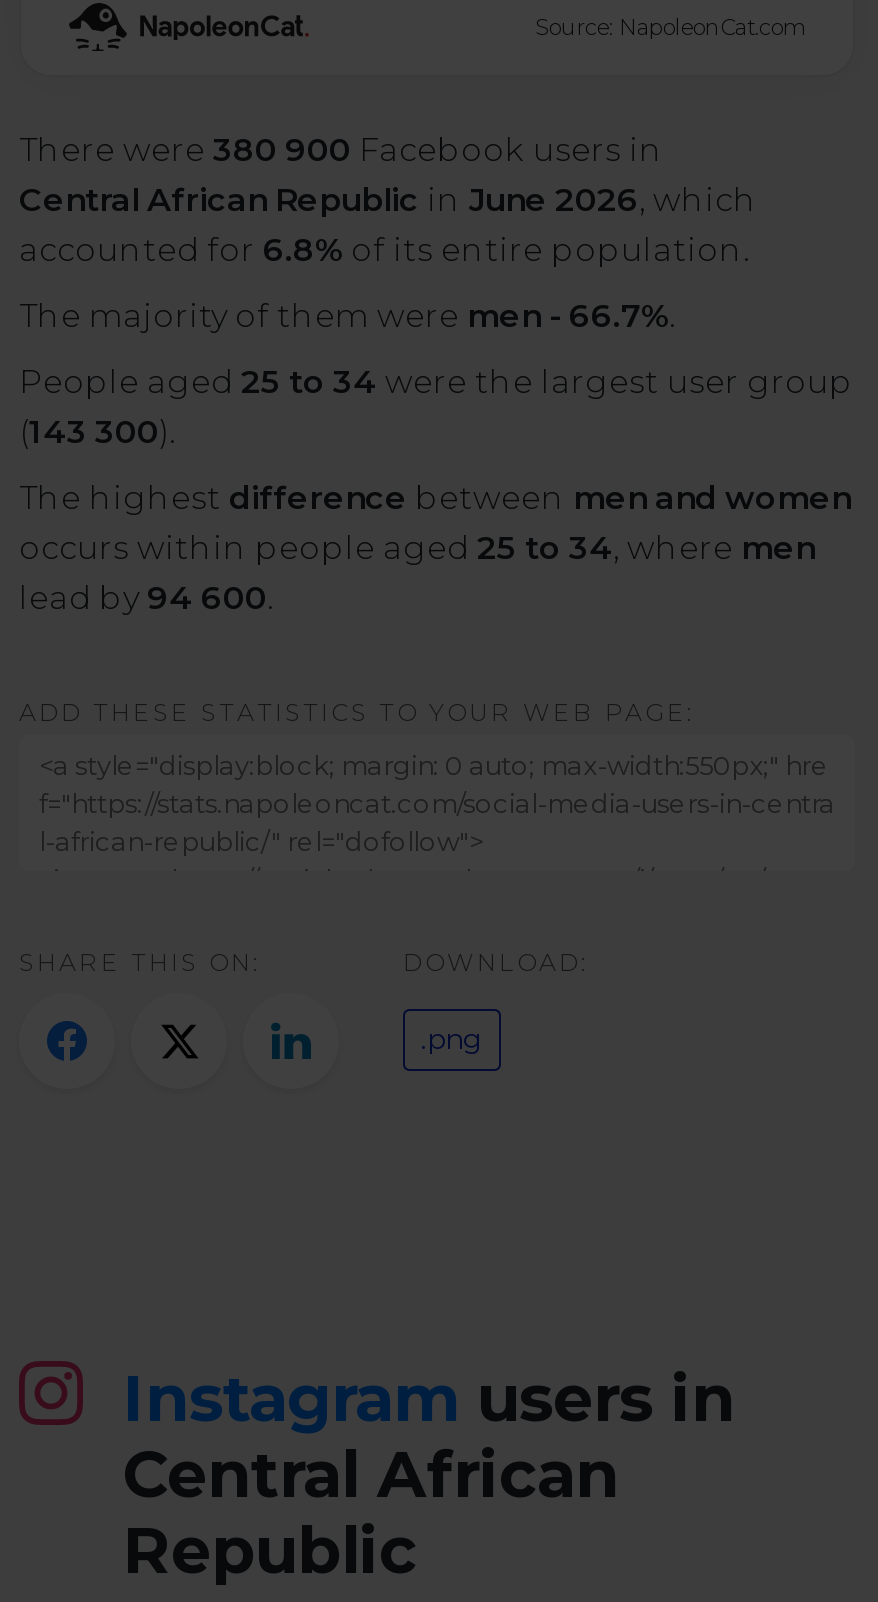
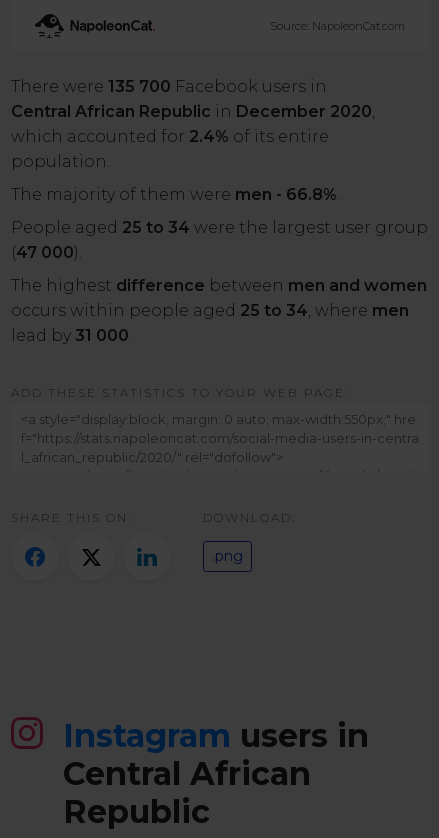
[19,131,757,269] There were 380 900 Facebook users in | Central African Republic in June 2026, which | accounted for 6.8% of its entire population. -> [11,77,375,171] There were 135 700 Facebook users in | Central African Republic in December 2020, | which accounted for 2.4% of its entire | population.
[19,297,675,335] The majority of them were men - 66.7%. -> [11,185,340,204] The majority of them were men - 66.8%.
[19,413,175,451] (143 300). -> [11,243,82,262] (47 000).
[19,579,273,617] lead by 94 600. -> [11,326,132,345] lead by 31 000.

